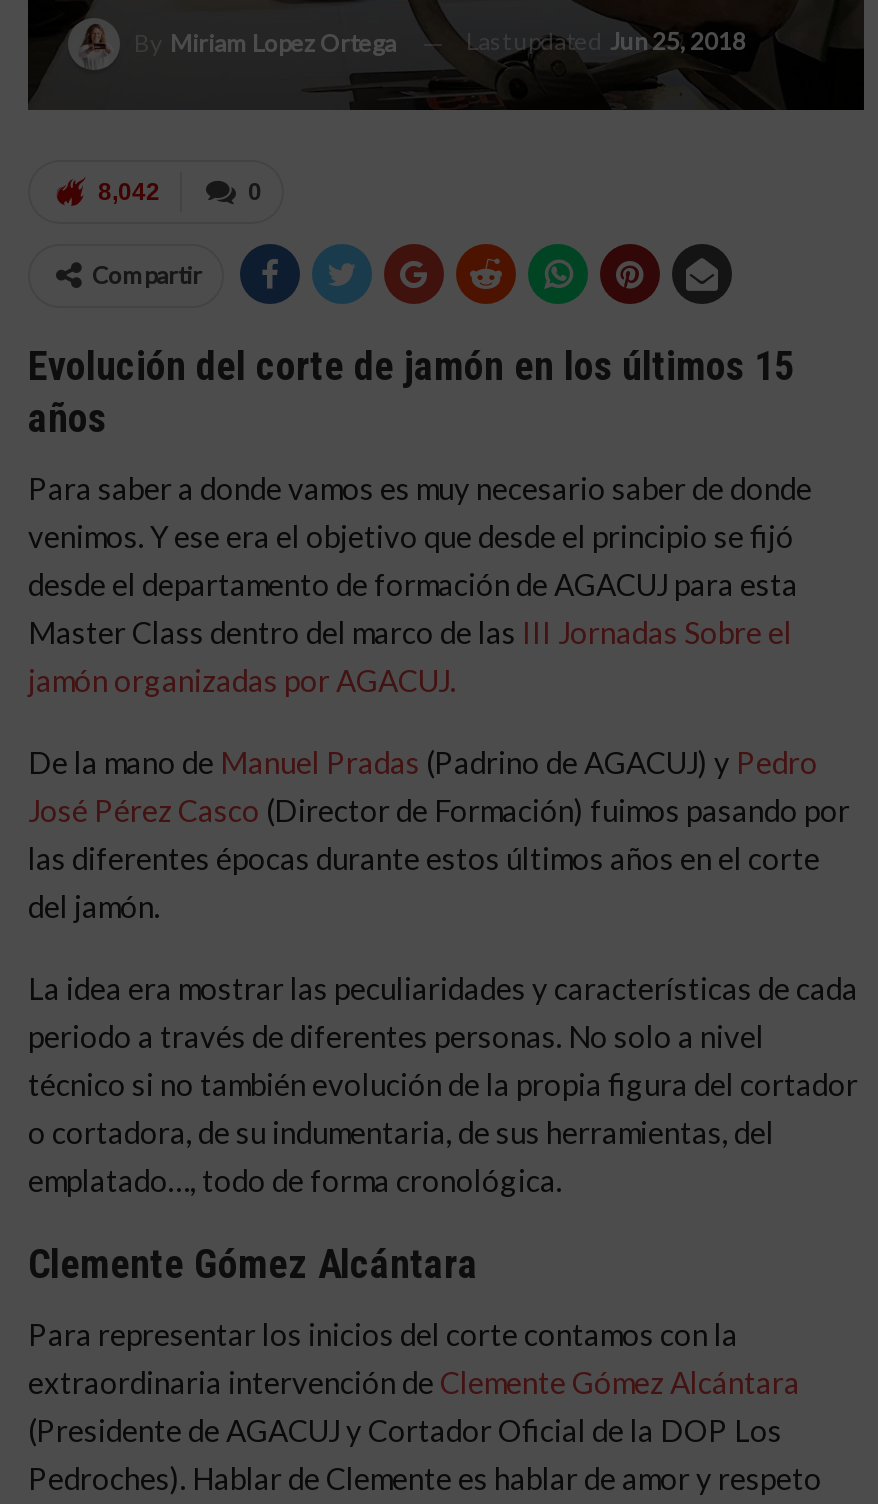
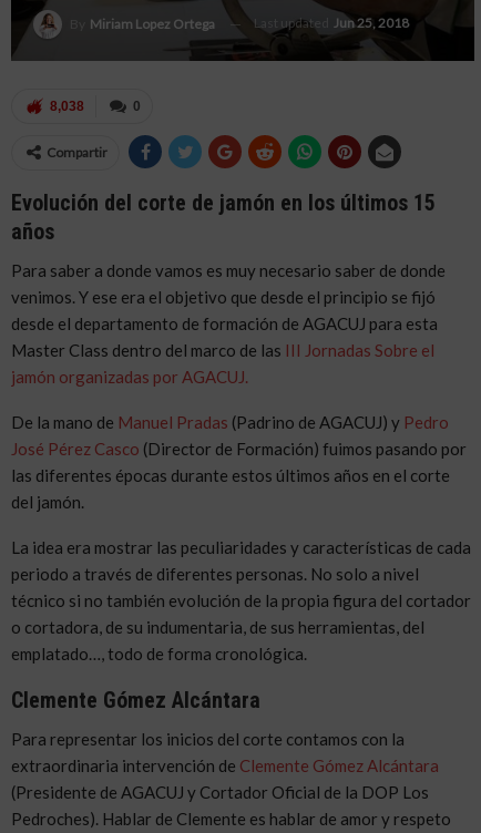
[98,178,160,206] 8,042 -> [50,99,84,114] 8,038

